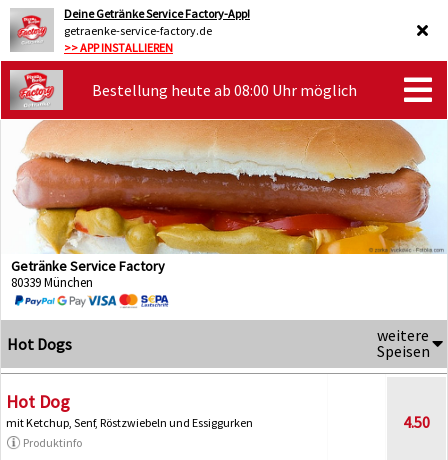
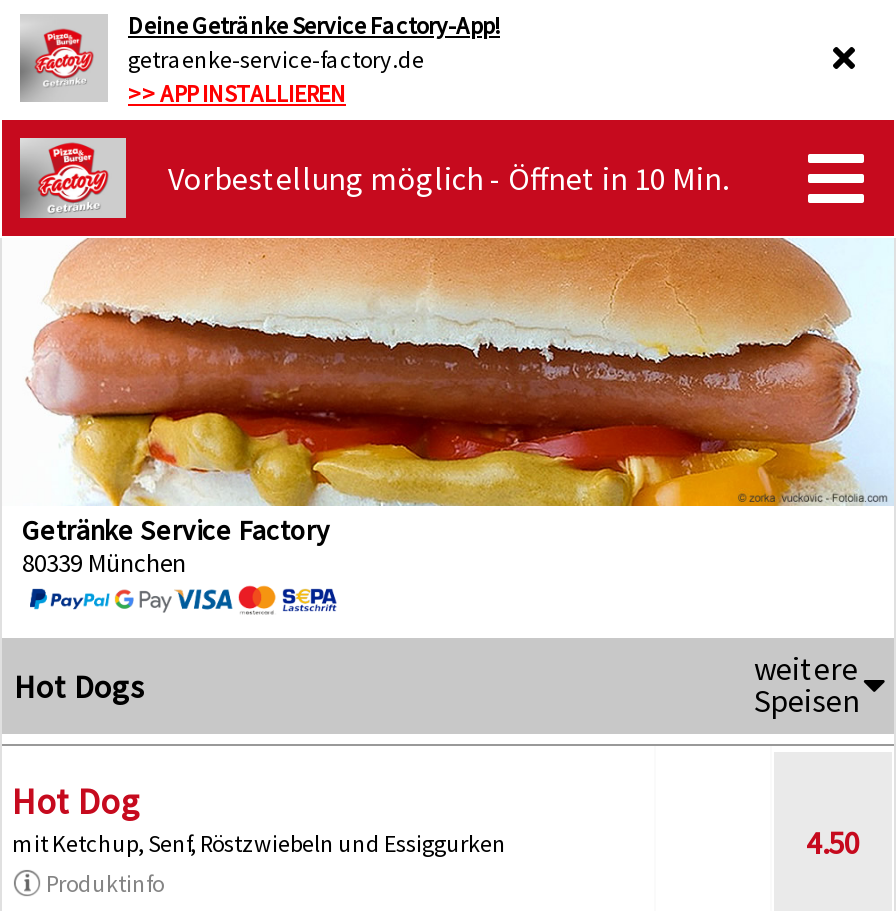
[91,80,356,100] Bestellung heute ab 08:00 Uhr möglich -> [168,158,728,198] Vorbestellung möglich - Öffnet in 10 Min.

